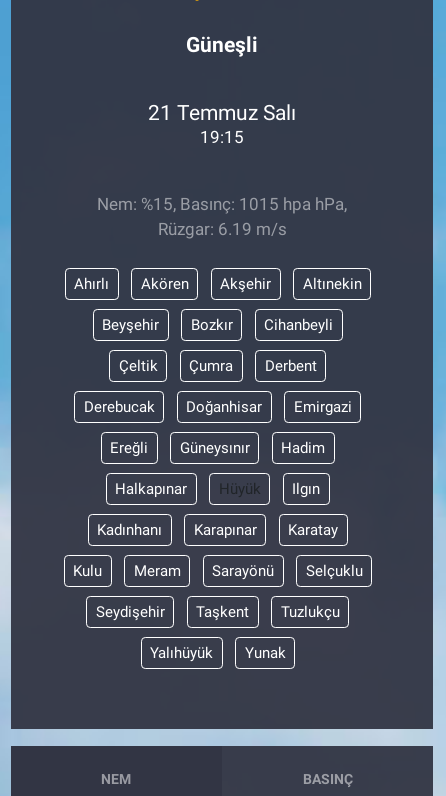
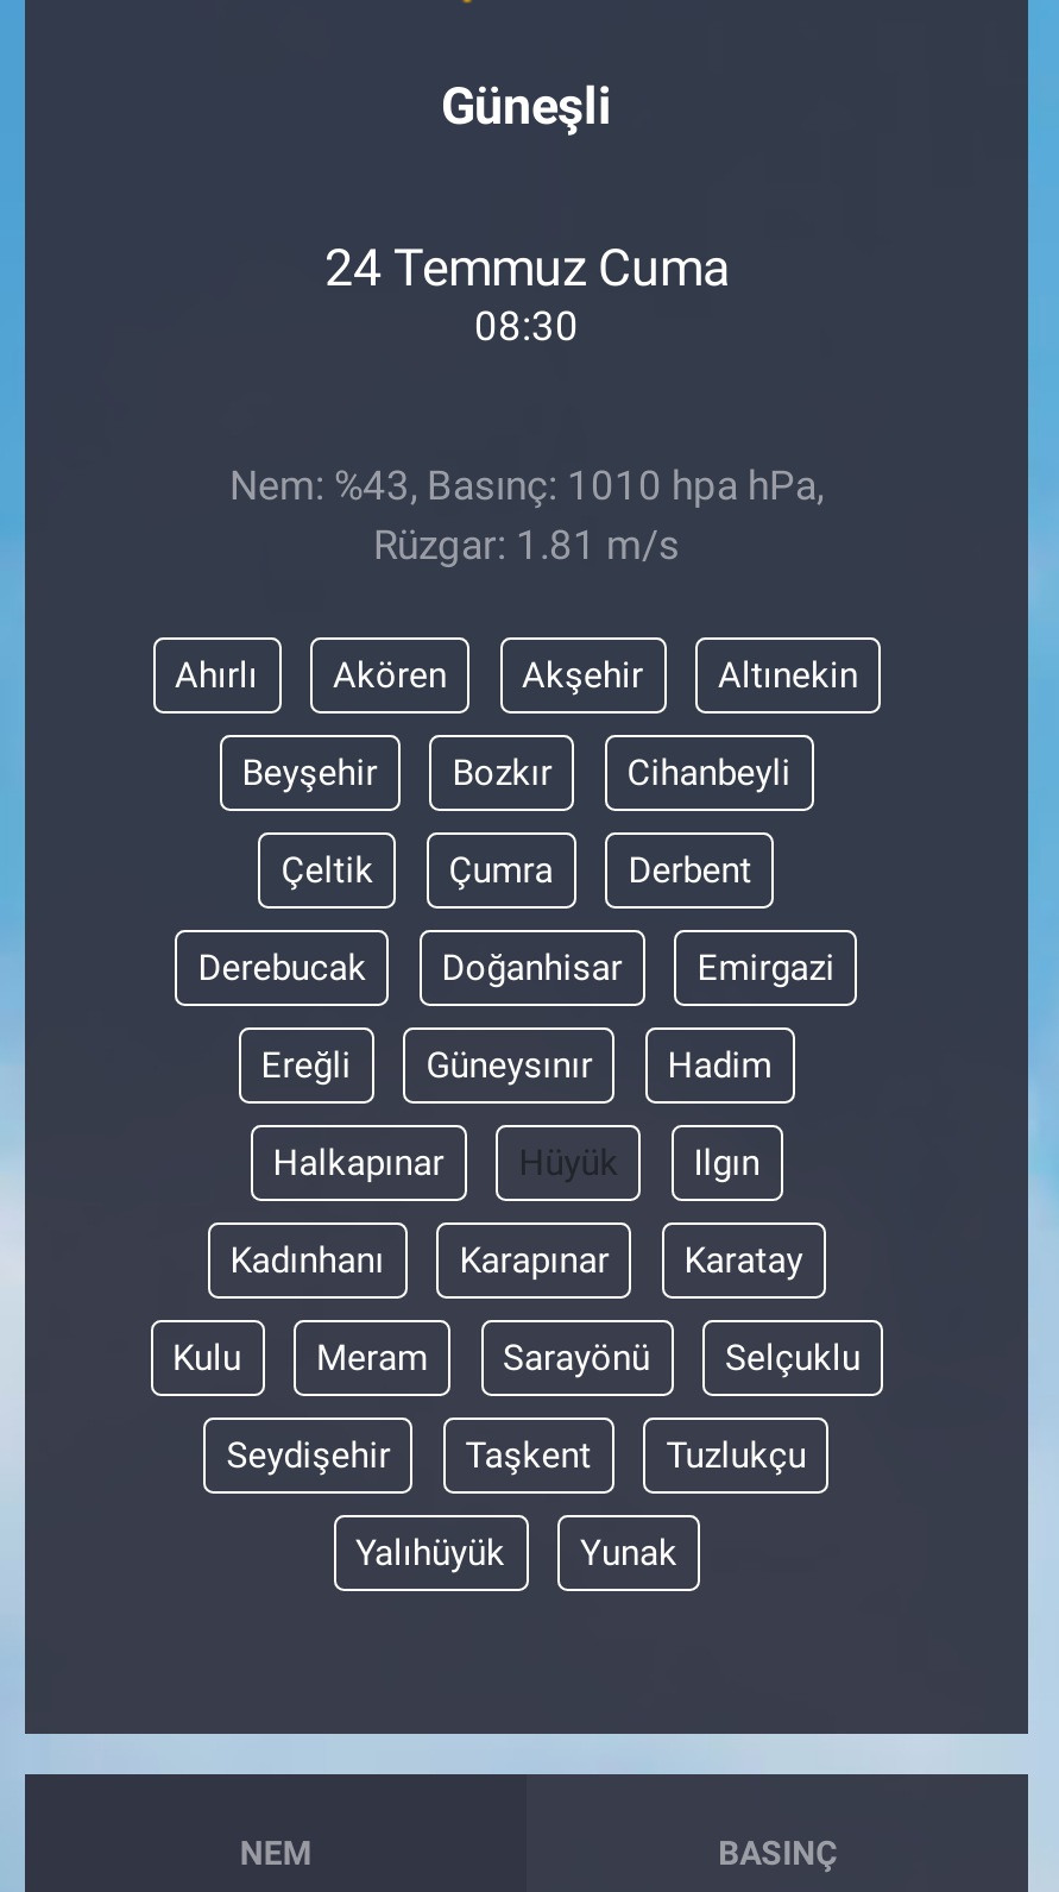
[148,100,296,125] 21 Temmuz Salı -> [324,237,729,297] 24 Temmuz Cuma
[200,127,244,147] 19:15 -> [474,301,579,349] 08:30
[97,194,347,214] Nem: %15, Basınç: 1015 hpa hPa, -> [229,462,824,509] Nem: %43, Basınç: 1010 hpa hPa,
[157,219,286,239] Rüzgar: 6.19 m/s -> [373,521,680,569] Rüzgar: 1.81 m/s

